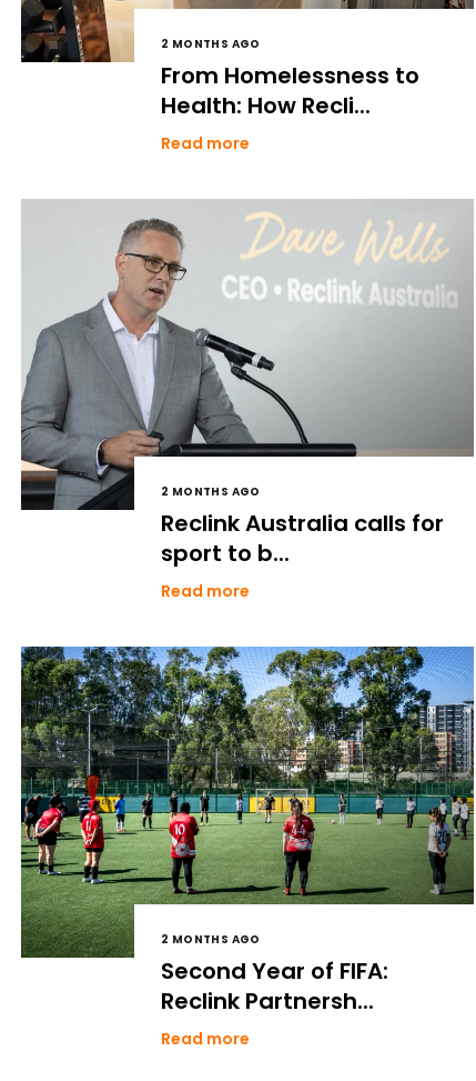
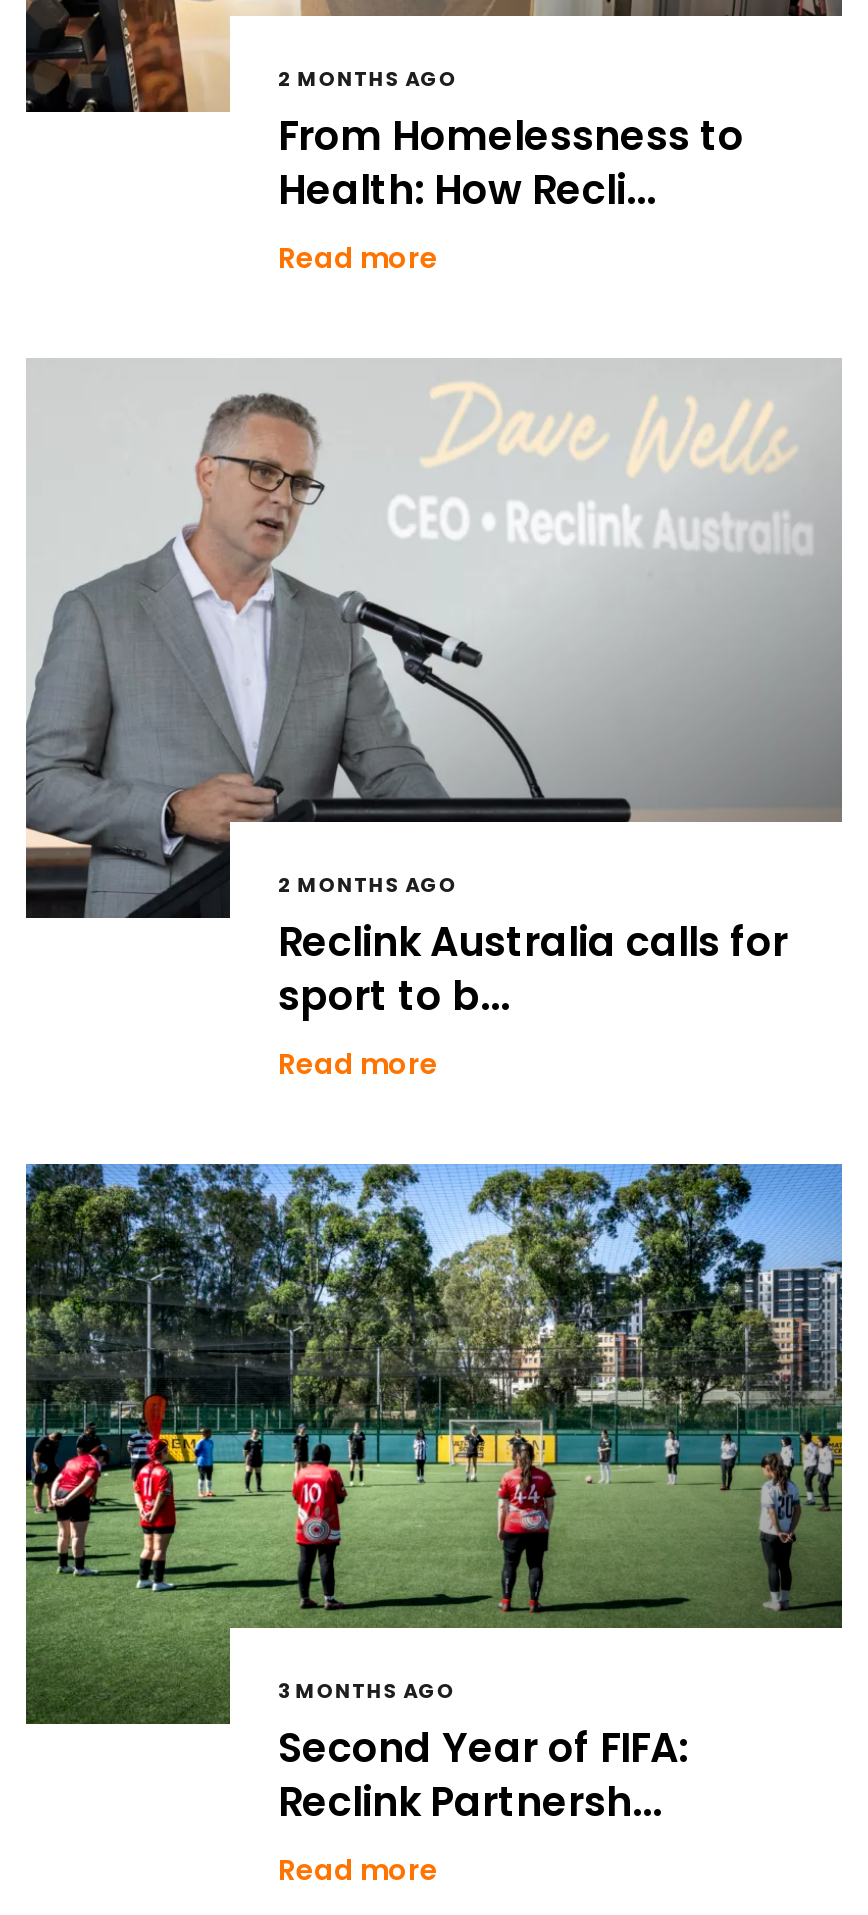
[161,931,261,948] 2 MONTHS AGO -> [278,1676,456,1706] 3 MONTHS AGO

